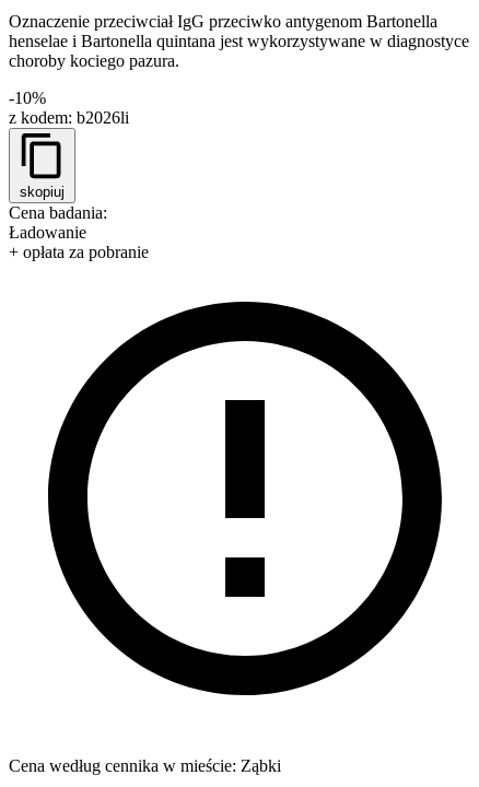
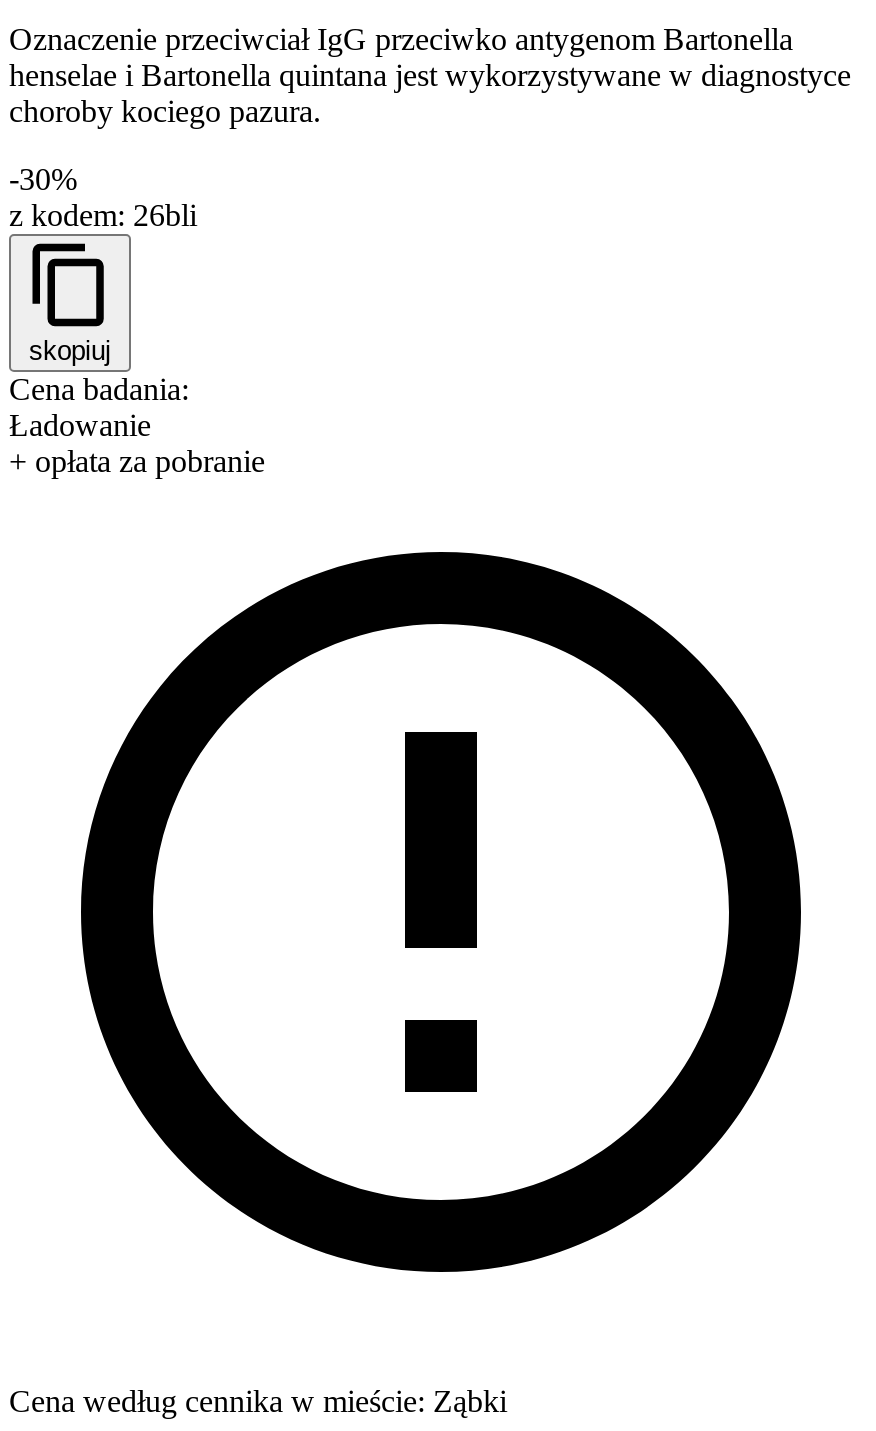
[9,89,46,107] -10% -> [9,163,77,197] -30%
[9,109,129,127] z kodem: b2026li -> [9,199,197,233] z kodem: 26bli

